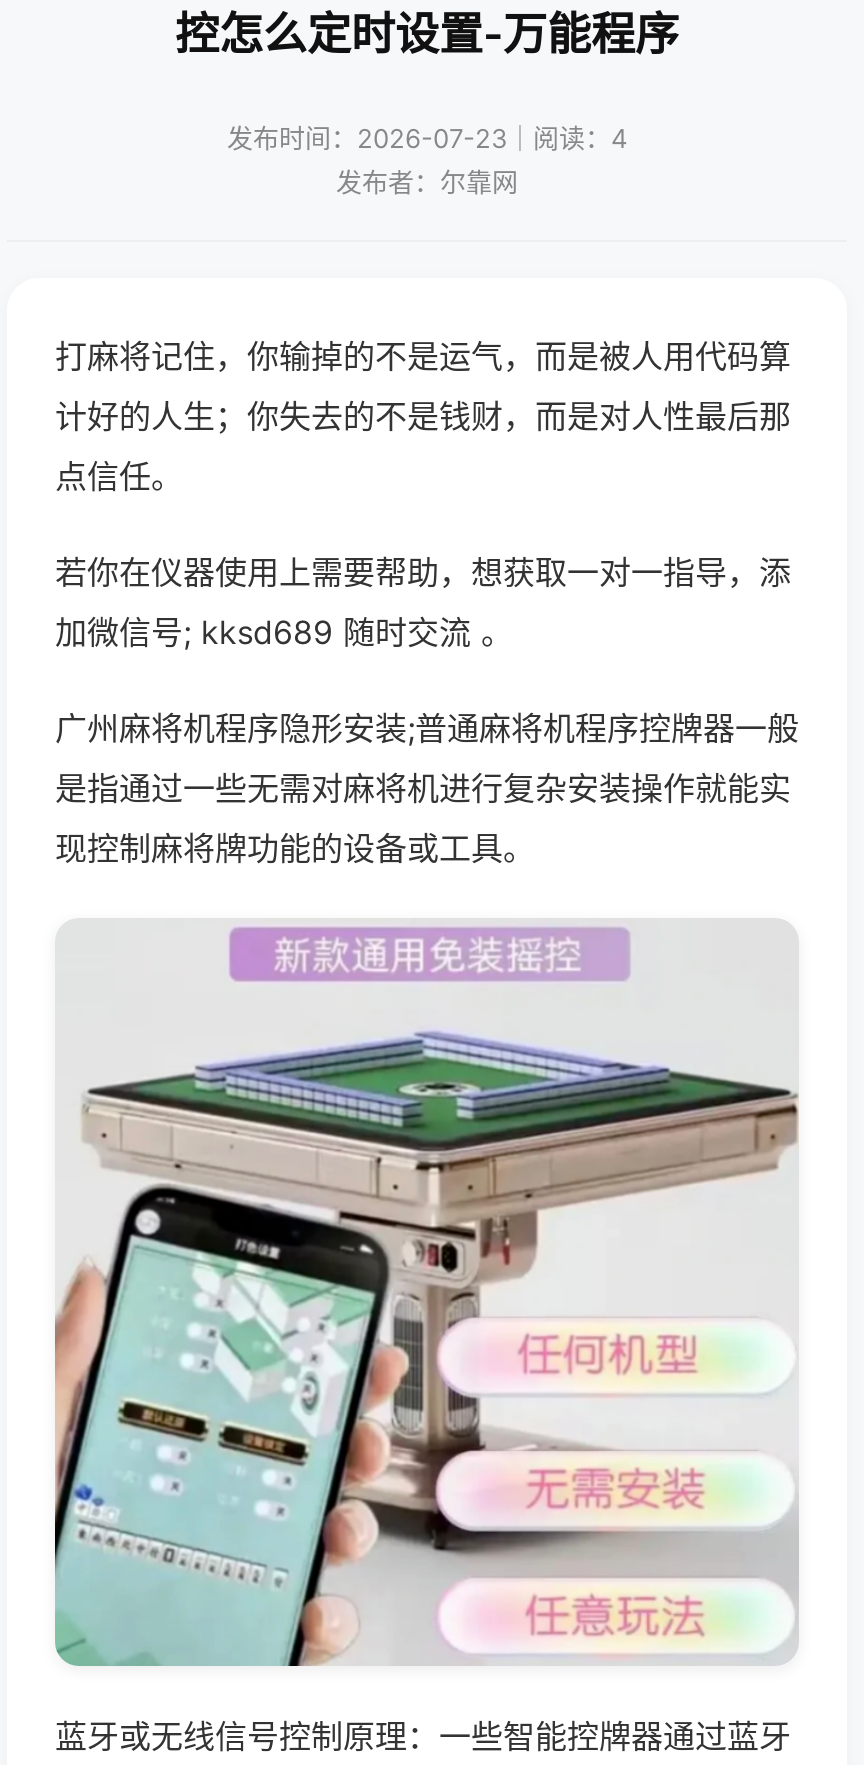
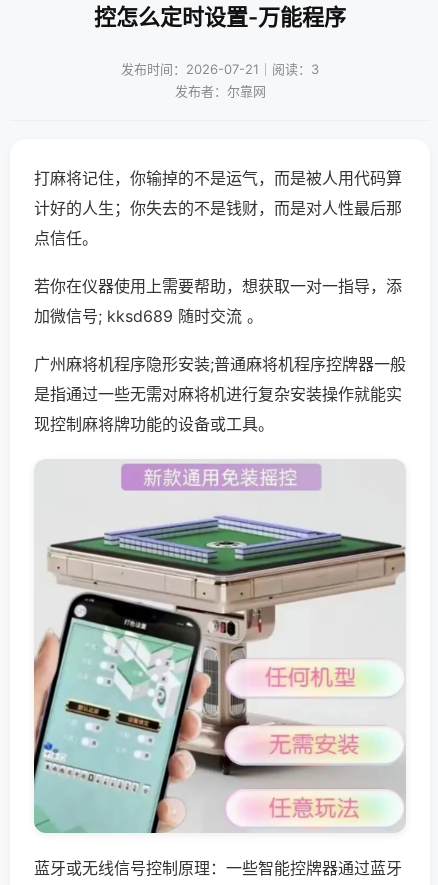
[227,122,627,154] 发布时间：2026-07-23｜阅读：4 -> [121,61,319,77] 发布时间：2026-07-21｜阅读：3

